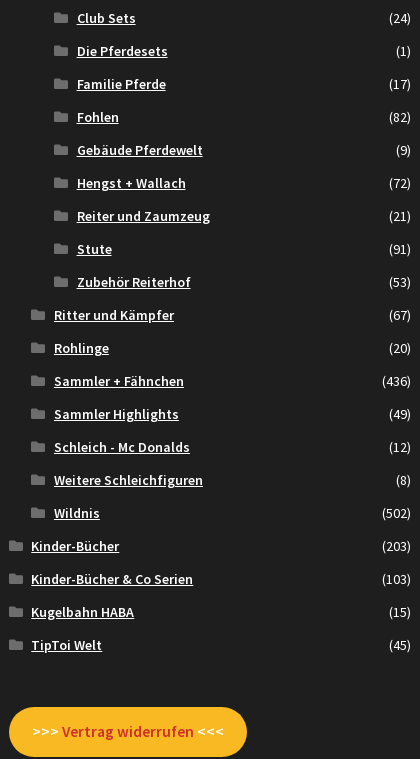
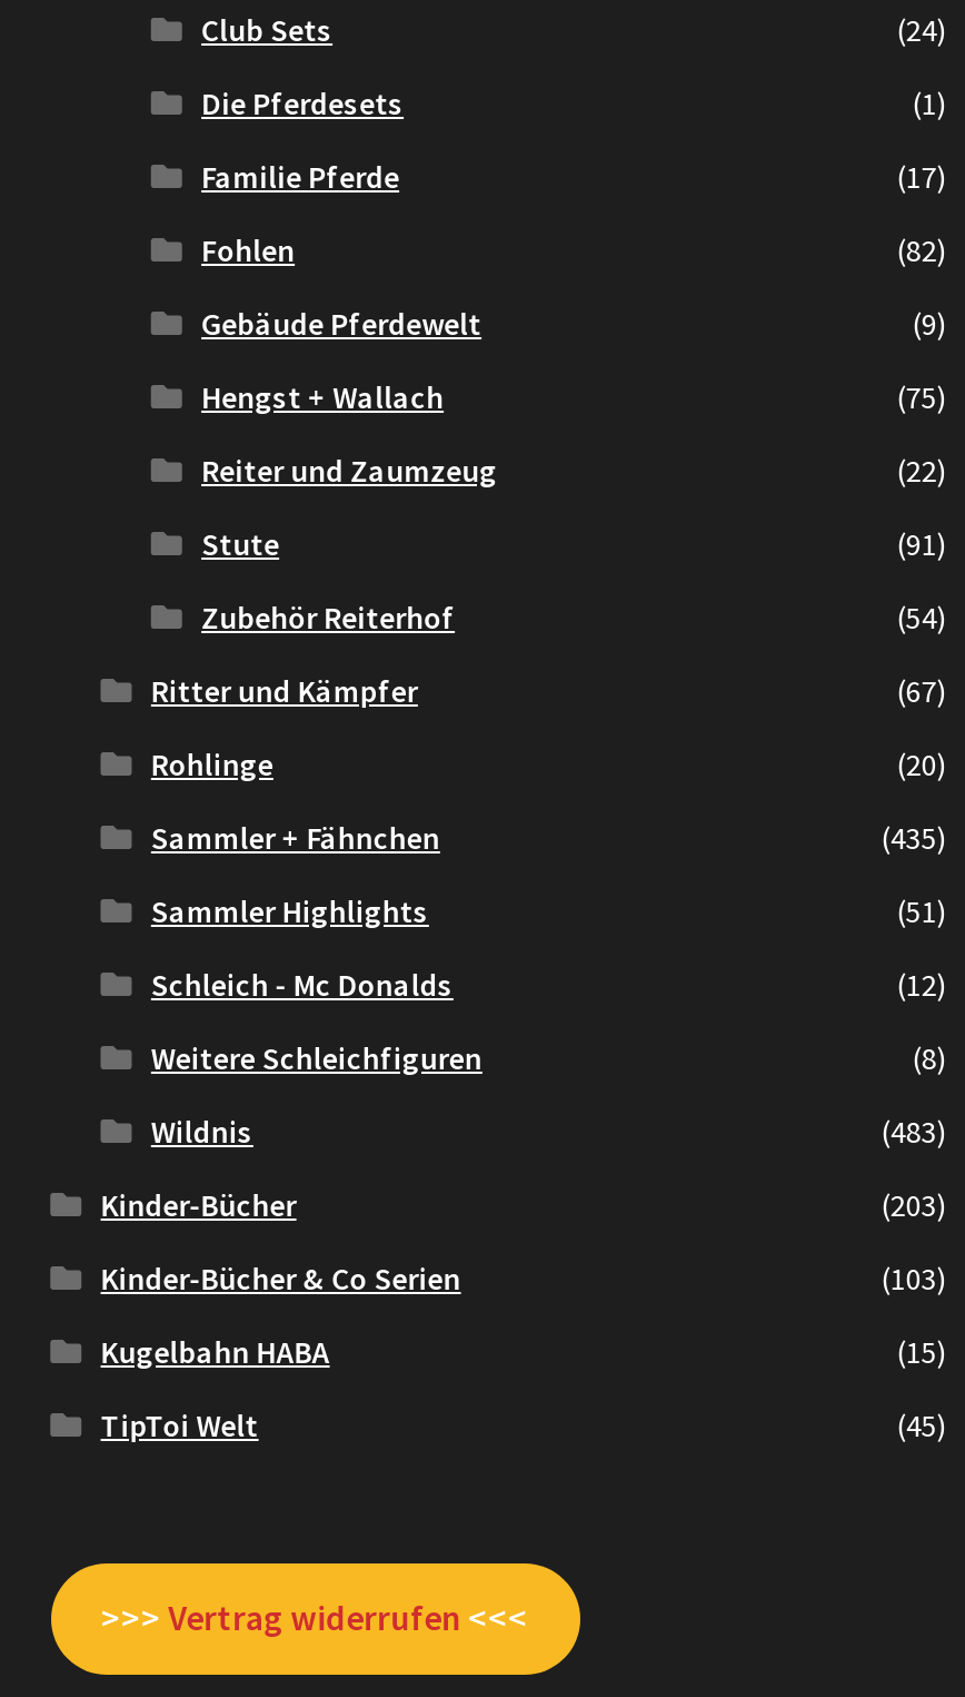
[389,174,411,192] (72) -> [897,377,946,417] (75)
[389,207,411,225] (21) -> [897,450,946,491] (22)
[389,273,411,291] (53) -> [897,597,946,637] (54)
[382,372,411,390] (436) -> [881,818,946,858] (435)
[389,405,411,423] (49) -> [897,891,946,931] (51)
[382,504,411,522] (502) -> [881,1111,946,1152] (483)

